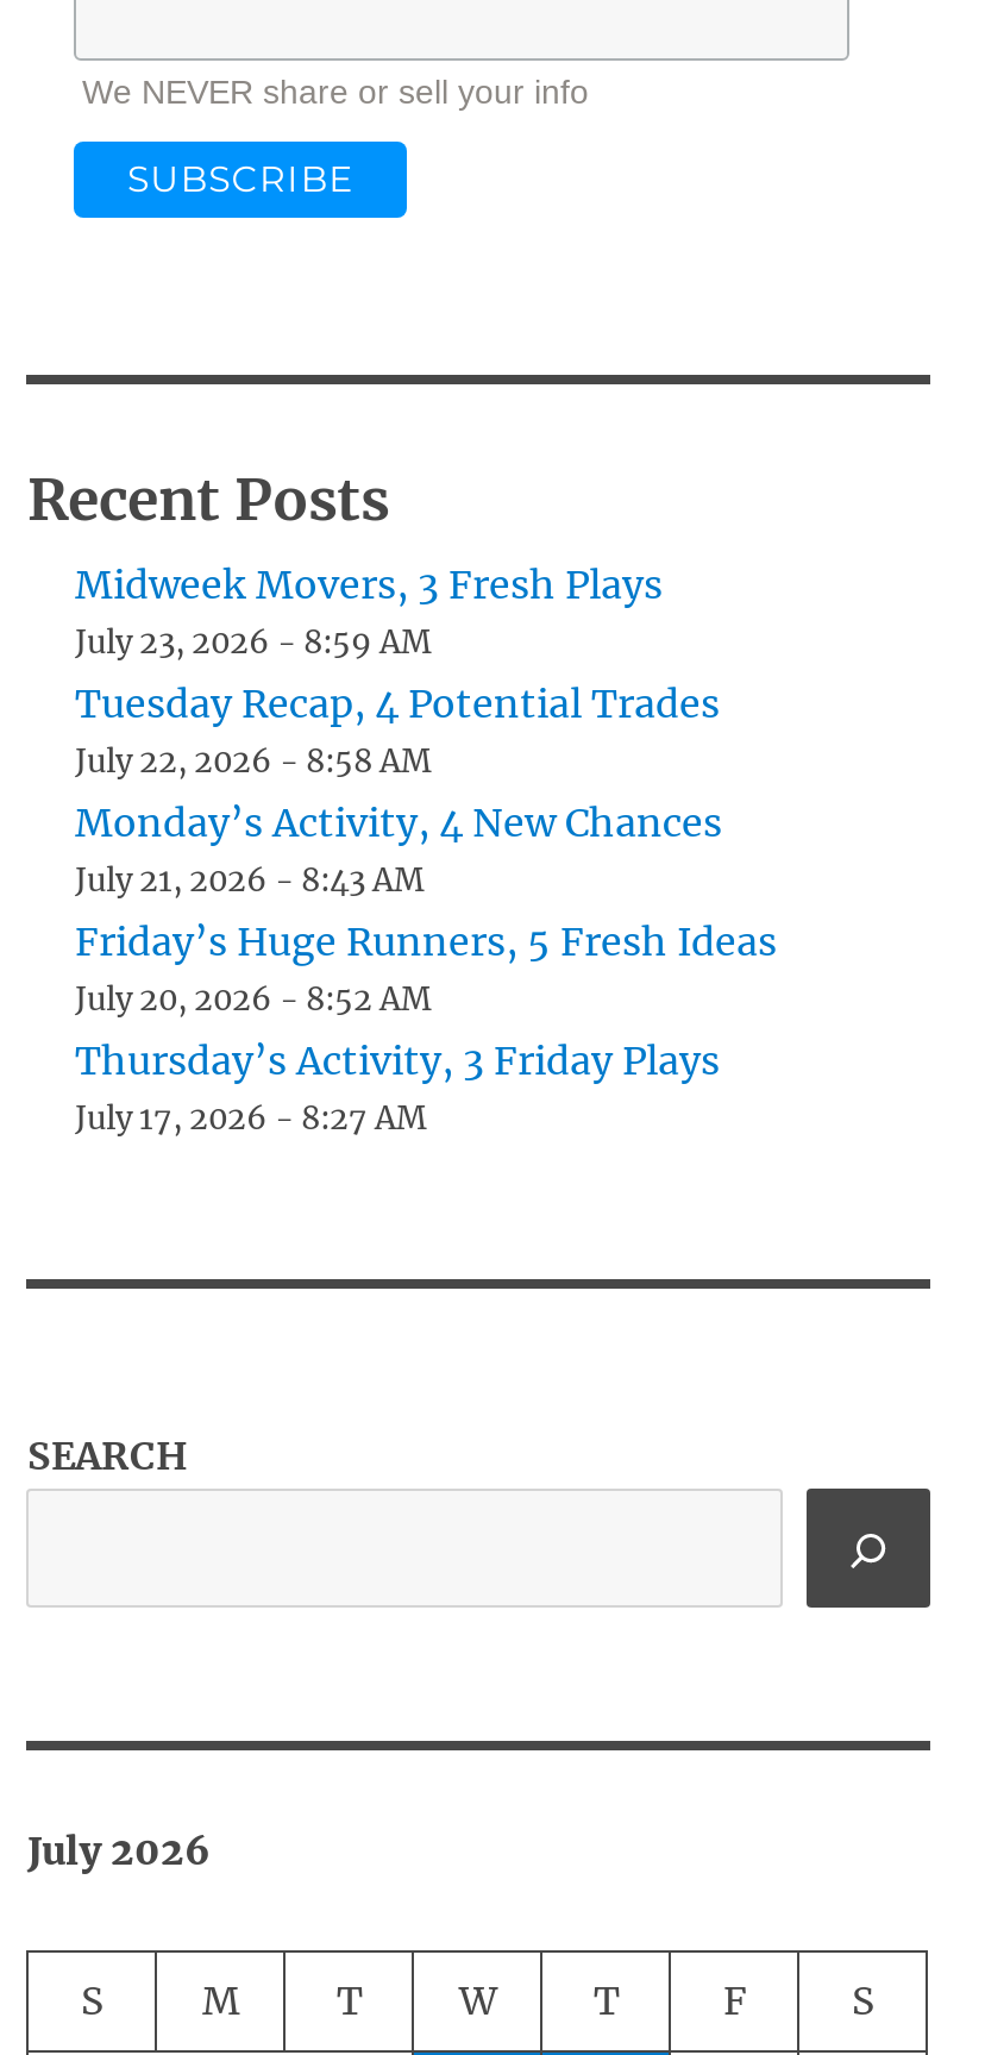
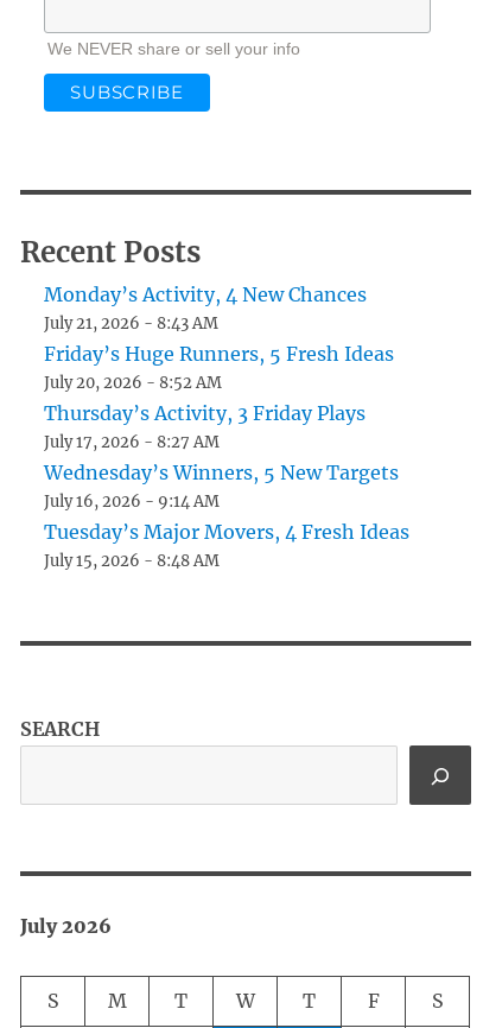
[75,561,720,782] Midweek Movers, 3 Fresh Plays | July 23, 2026 - 8:59 AM | Tuesday Recap, 4 Potential Trades | July 22, 2026 - 8:58 AM -> none
moved [75,799,777,1139] -> [45,283,395,453]: Monday’s Activity, 4 New Chances | July 21, 2026 - 8:43 AM | Friday’s Huge Runners, 5 Fresh Ideas | July 20, 2026 - 8:52 AM | Thursday’s Activity, 3 Friday Plays | July 17, 2026 - 8:27 AM
none -> [45,461,410,571] Wednesday’s Winners, 5 New Targets | July 16, 2026 - 9:14 AM | Tuesday’s Major Movers, 4 Fresh Ideas | July 15, 2026 - 8:48 AM

